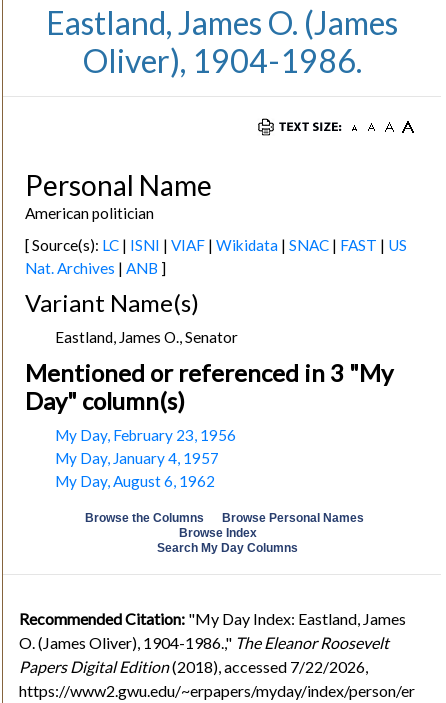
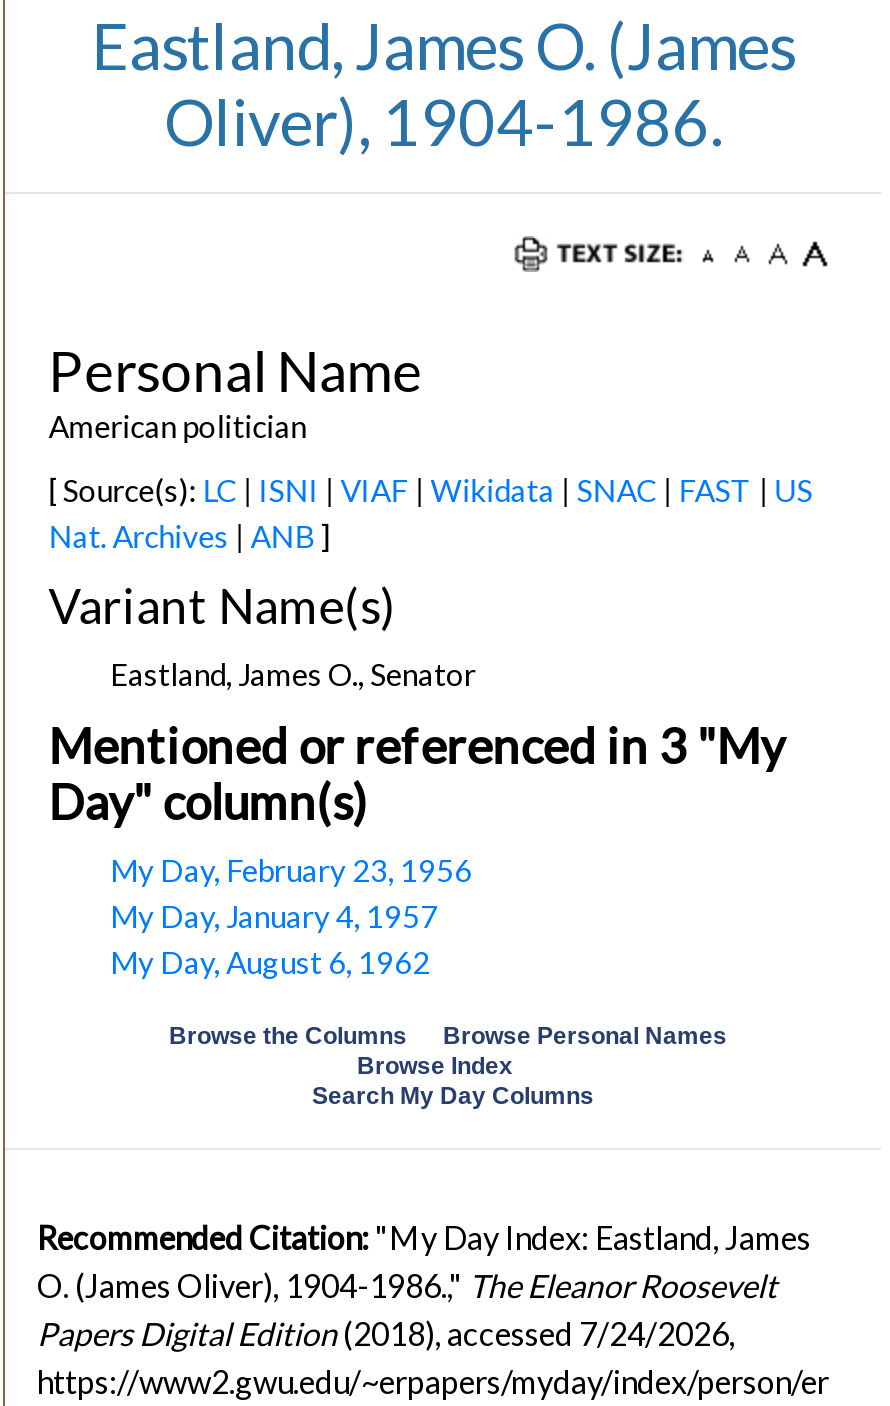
[19,657,368,676] Papers Digital Edition (2018), accessed 7/22/2026, -> [37,1313,735,1351] Papers Digital Edition (2018), accessed 7/24/2026,

